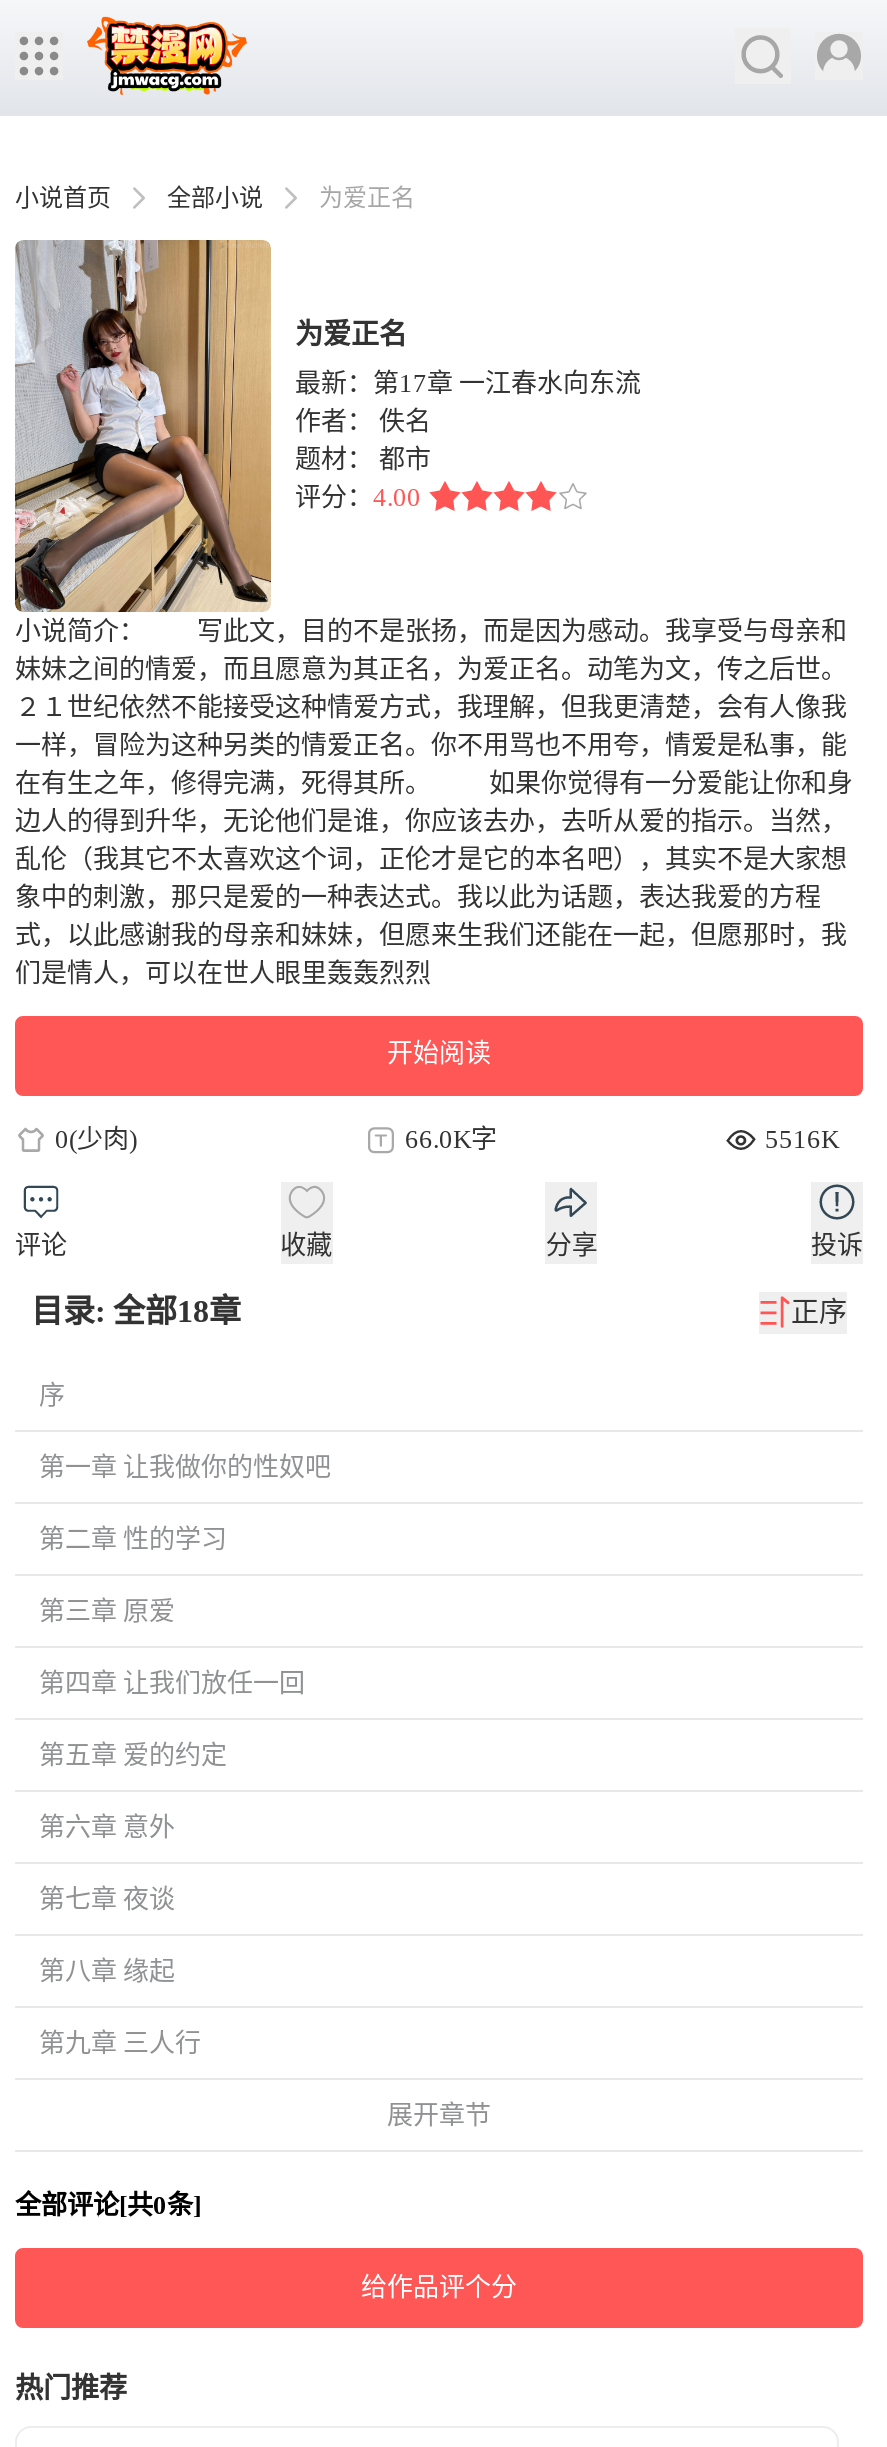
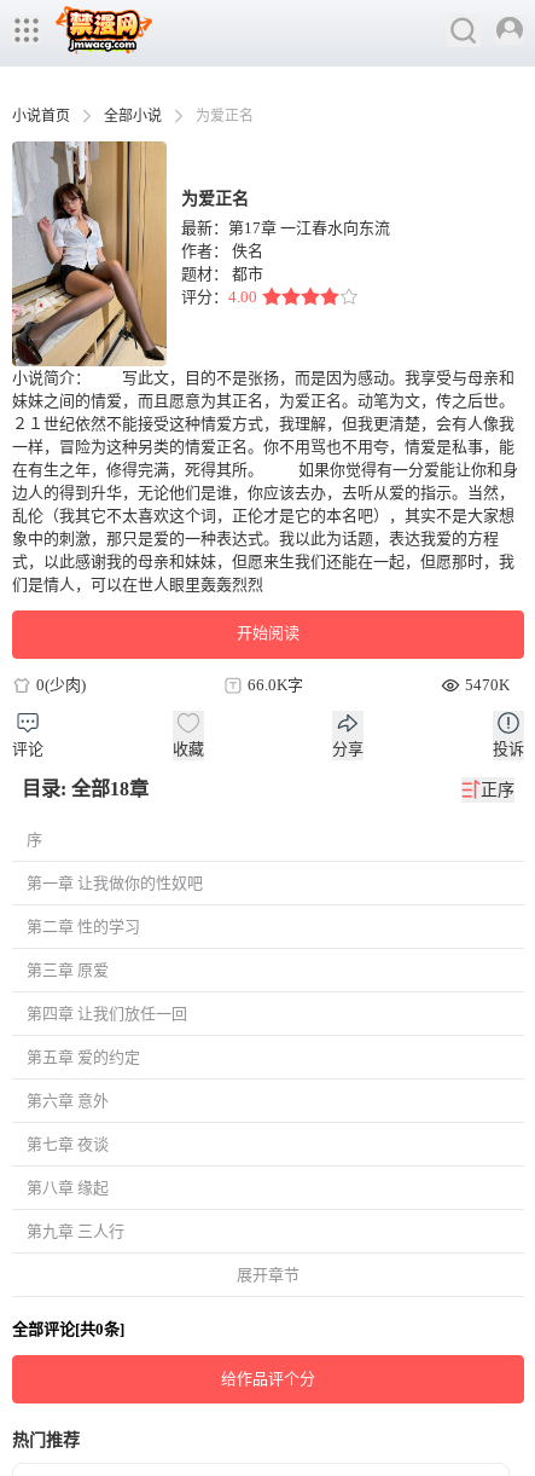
[765,1124,839,1154] 5516K -> [465,676,510,694] 5470K

